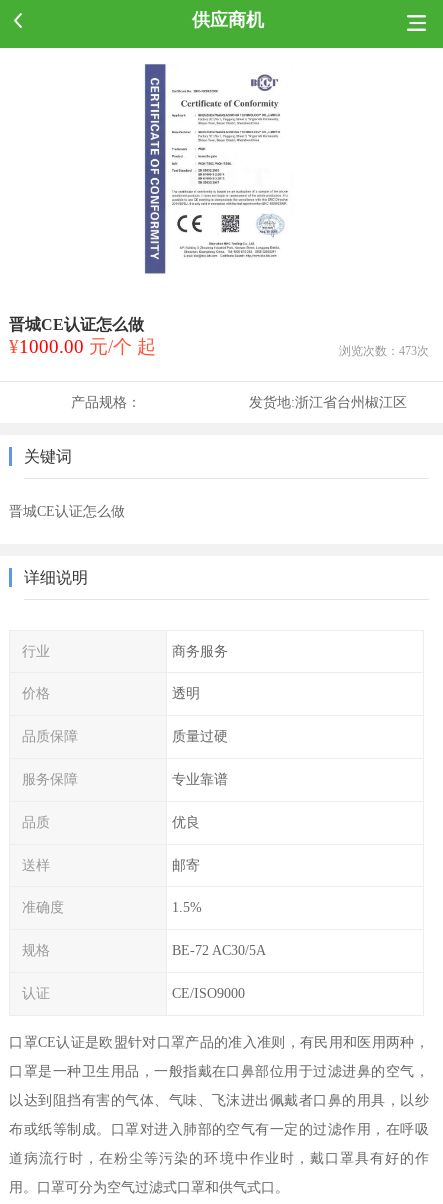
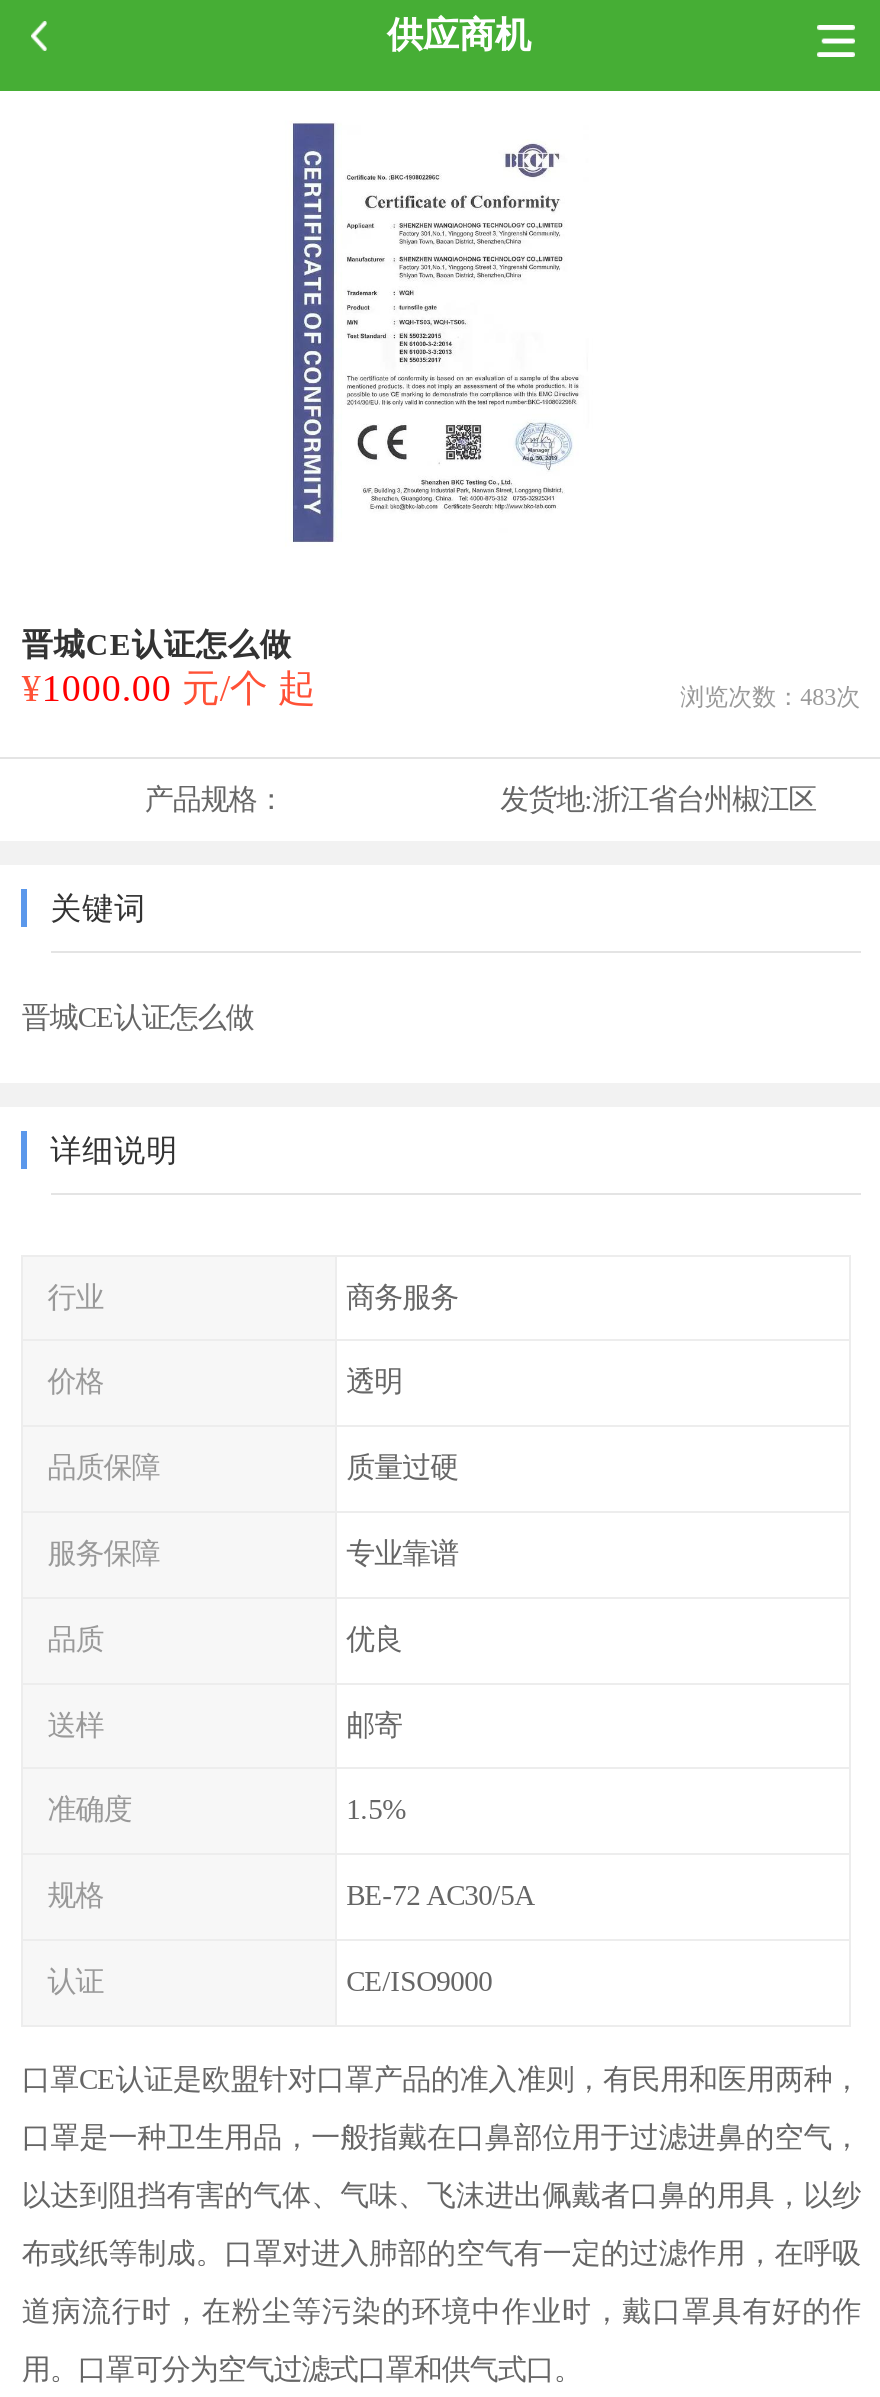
[339,344,429,358] 浏览次数：473次 -> [680,682,860,710] 浏览次数：483次

